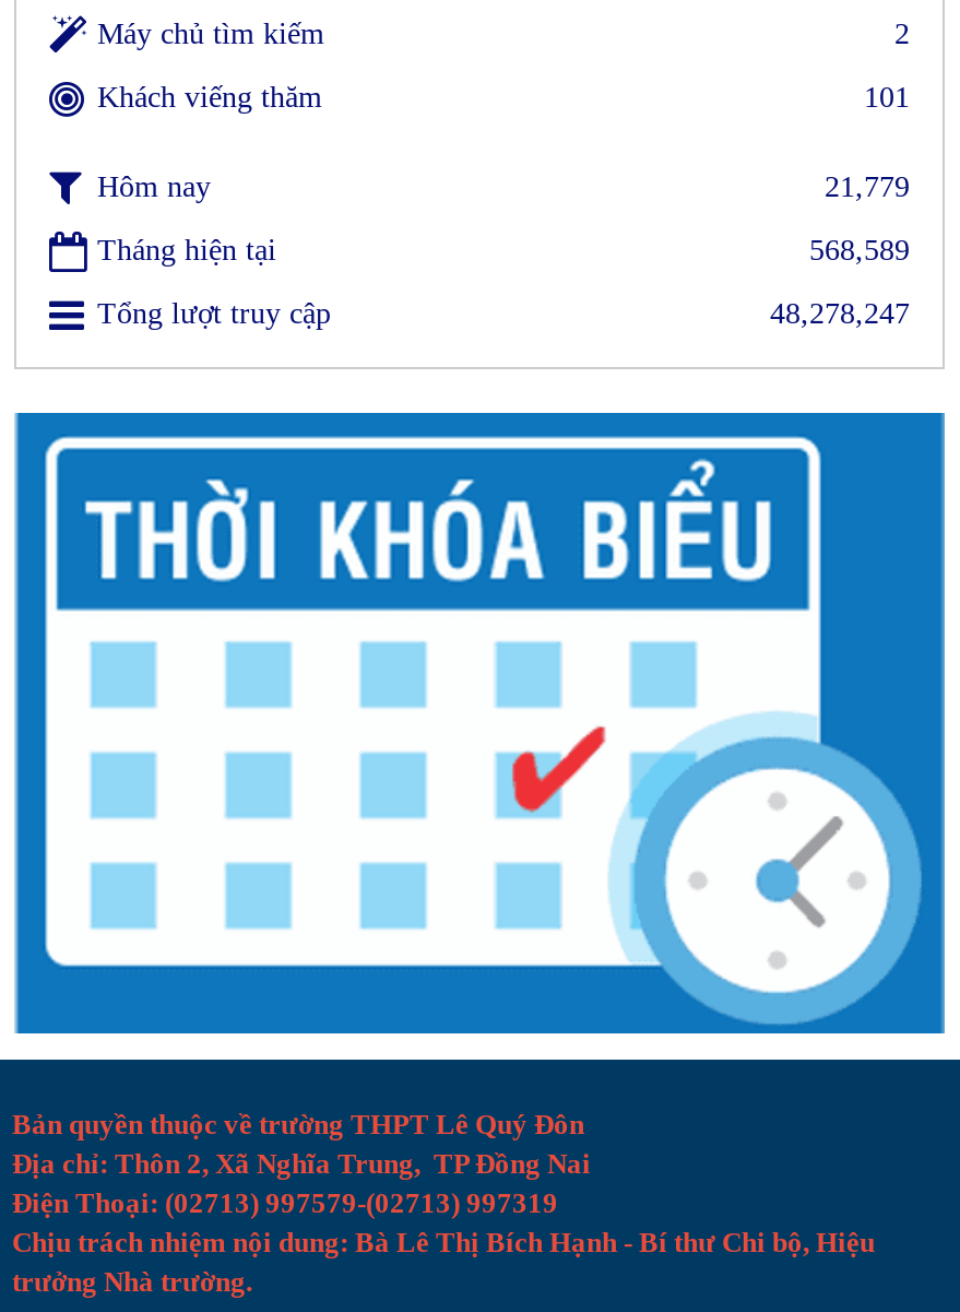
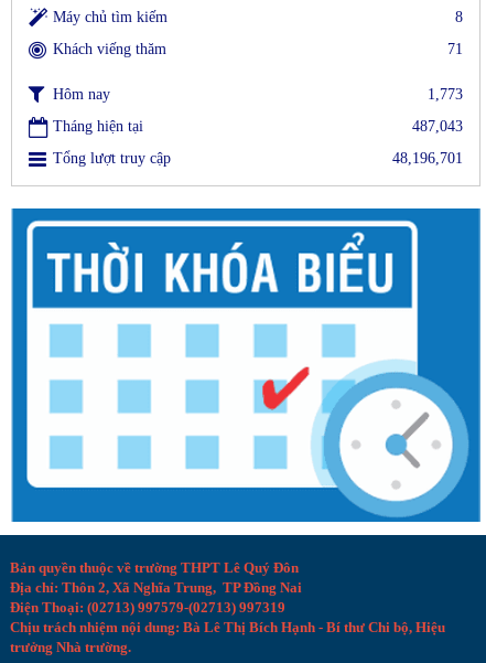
[894,19,910,51] 2 -> [455,9,463,26] 8
[864,82,910,115] 101 -> [447,41,463,58] 71
[825,172,910,204] 21,779 -> [428,87,463,103] 1,773
[809,235,910,268] 568,589 -> [412,119,463,135] 487,043
[770,298,910,331] 48,278,247 -> [392,151,463,167] 48,196,701

